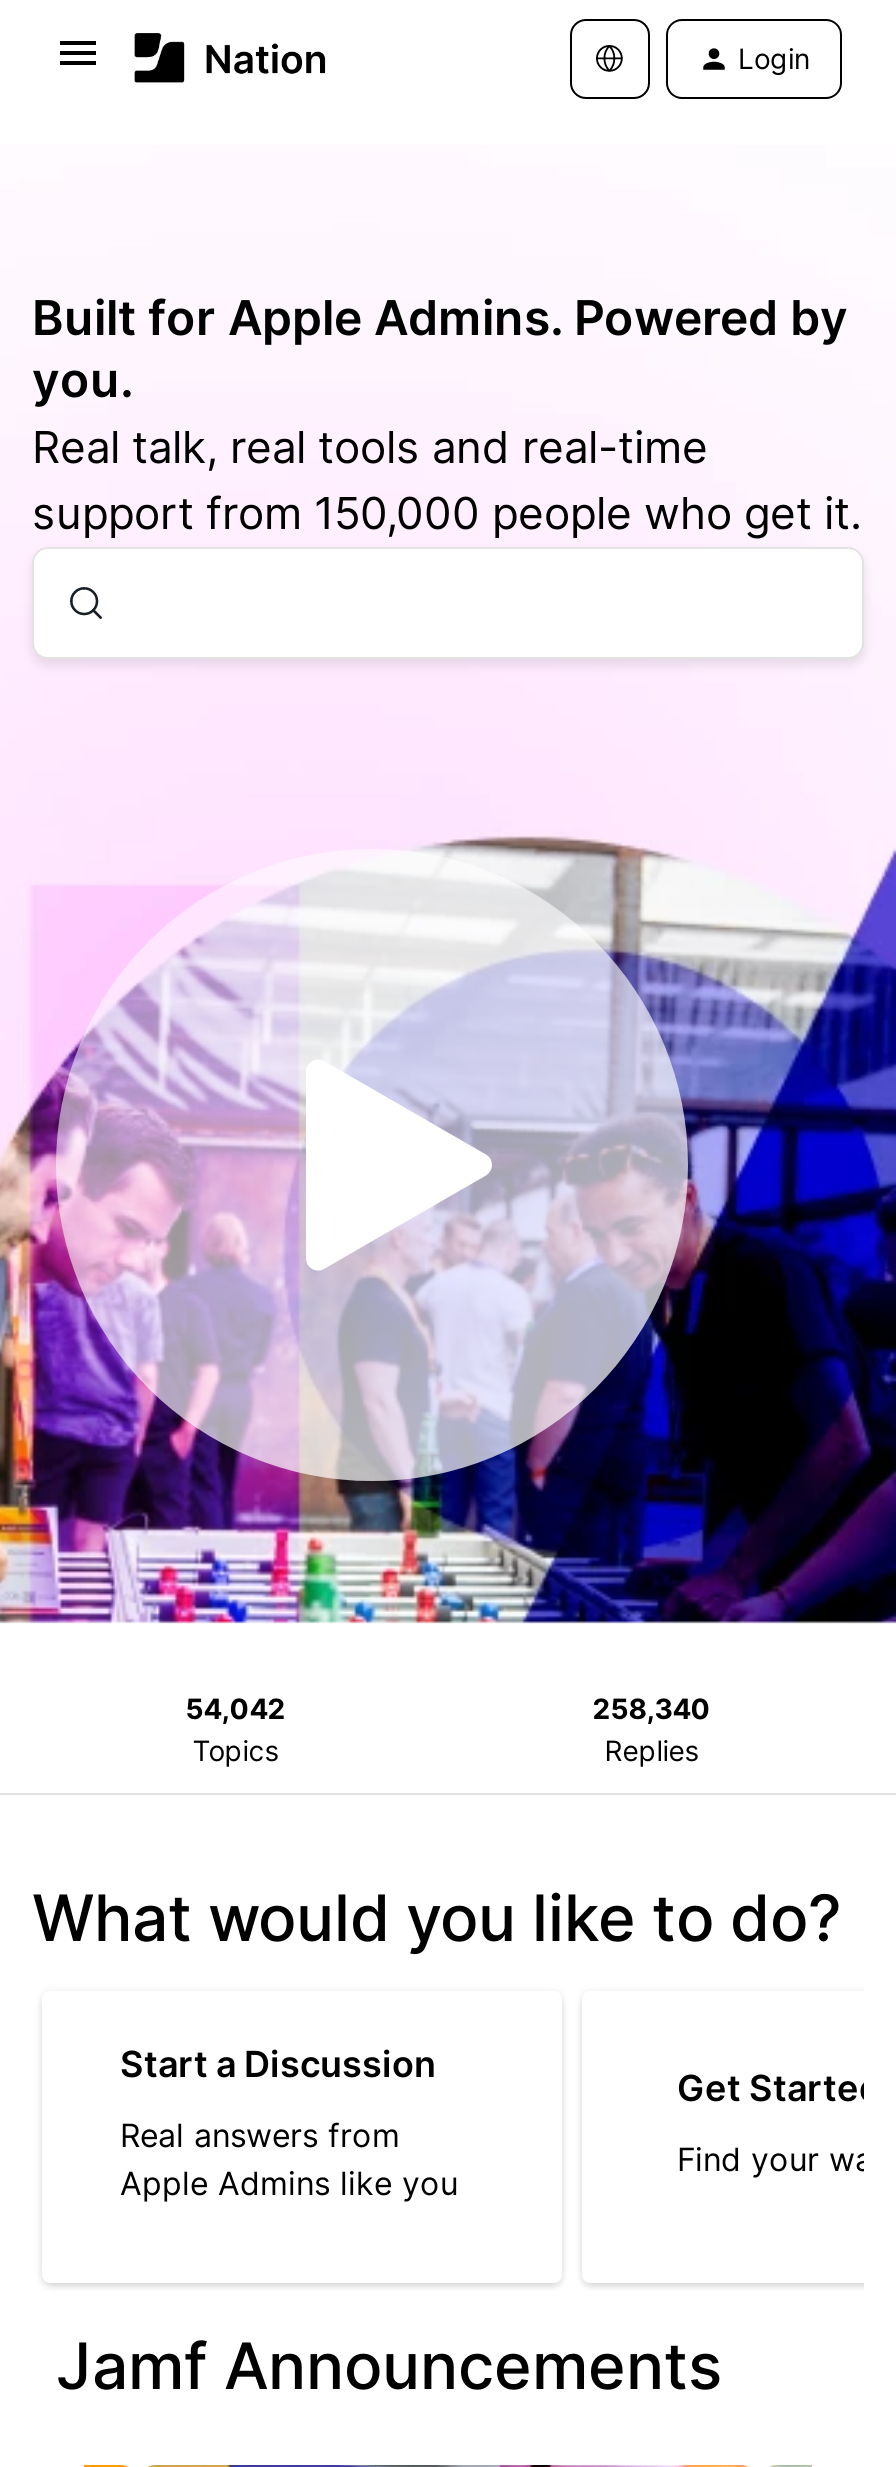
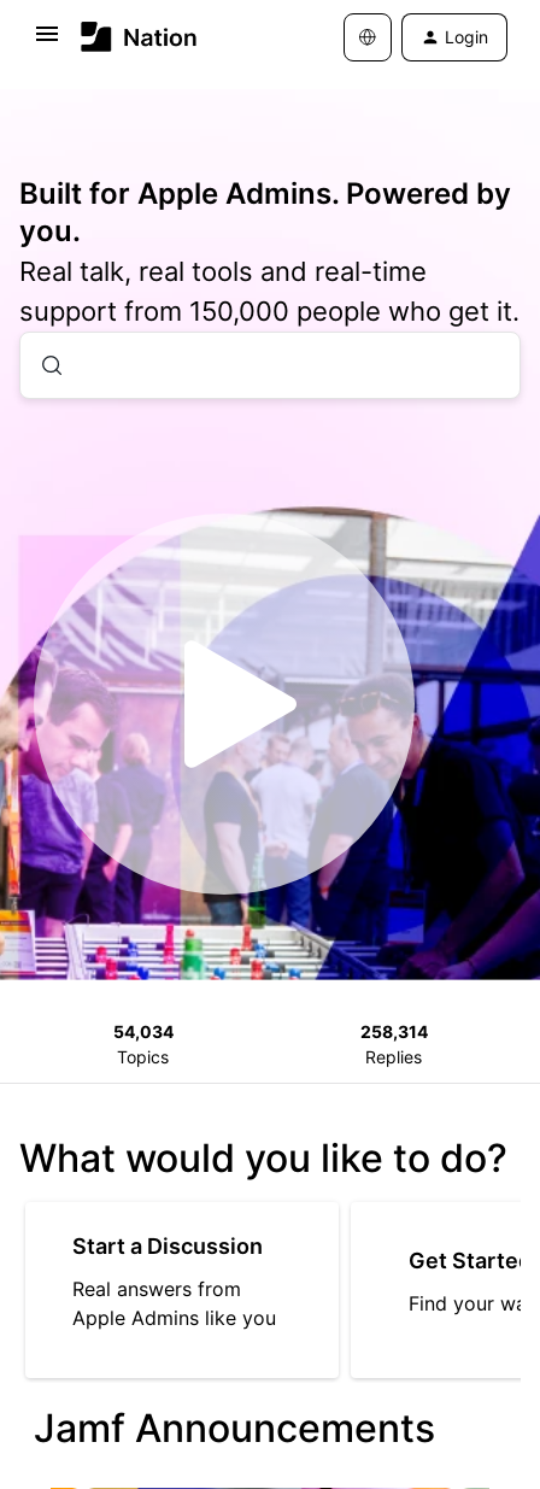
[186,1691,286,1725] 54,042 -> [113,1021,173,1042] 54,034
[592,1691,710,1725] 258,340 -> [360,1021,427,1042] 258,314

